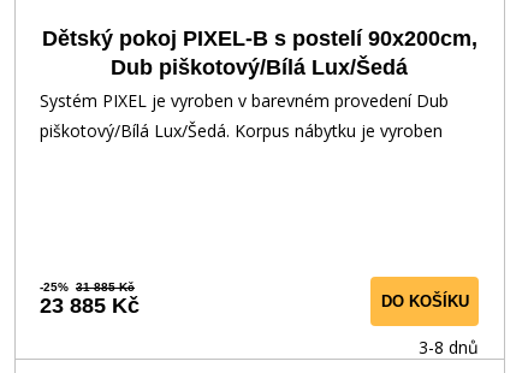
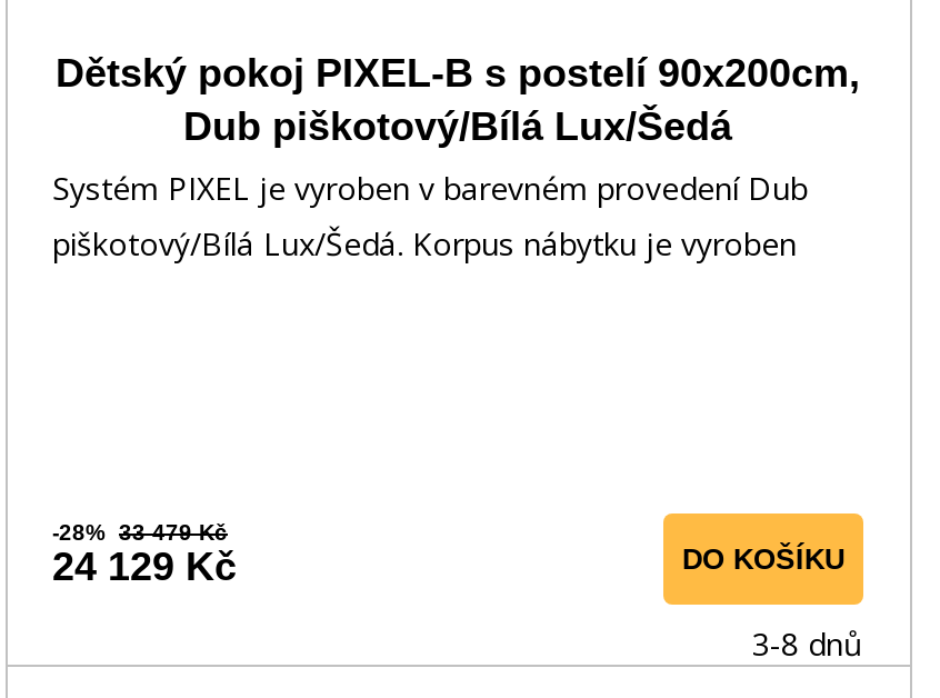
[40,280,135,293] -25% 31 885 Kč -> [52,520,228,544] -28% 33 479 Kč
[40,293,140,318] 23 885 Kč -> [52,544,237,589] 24 129 Kč

